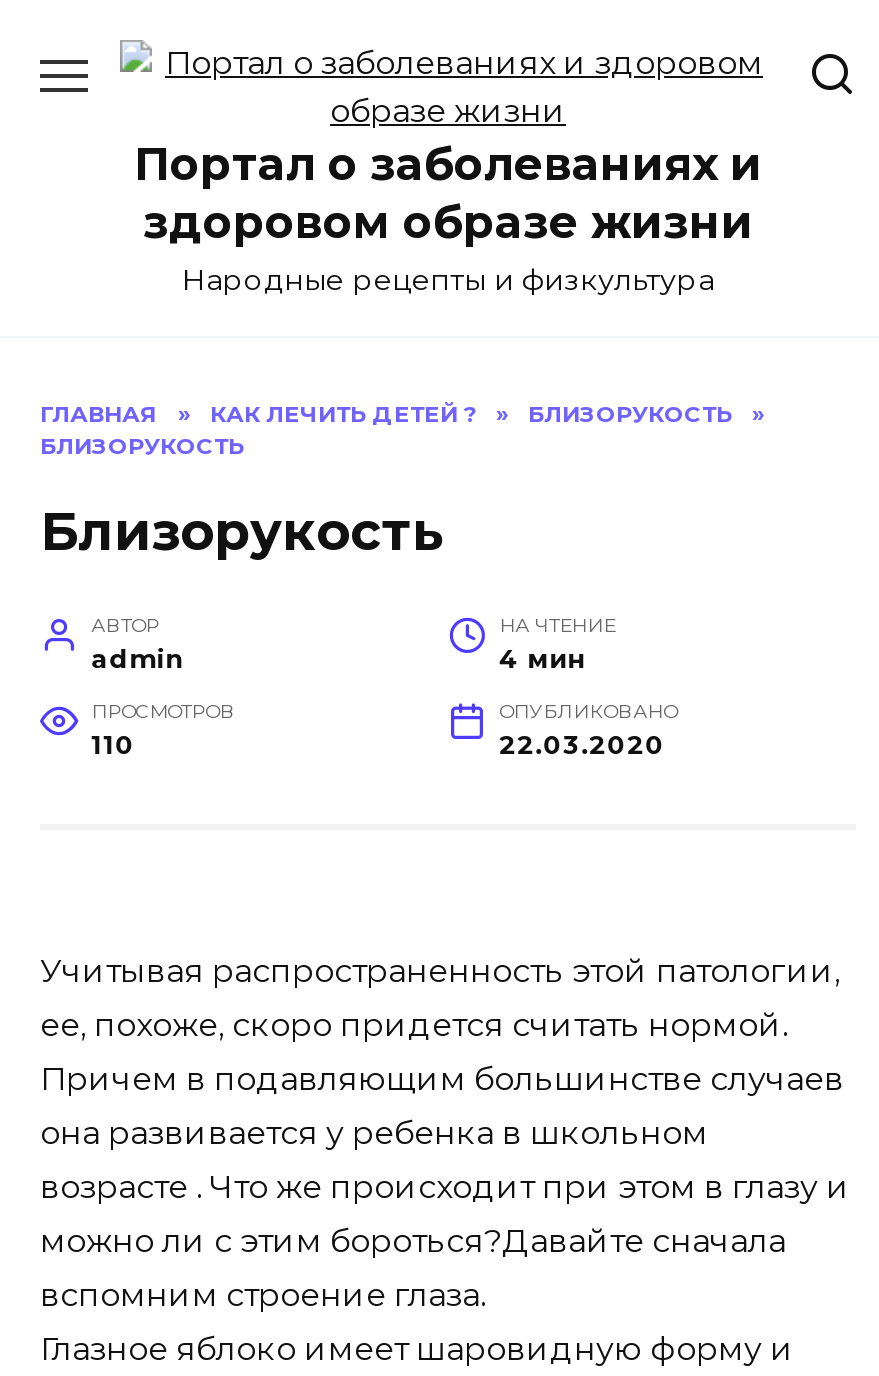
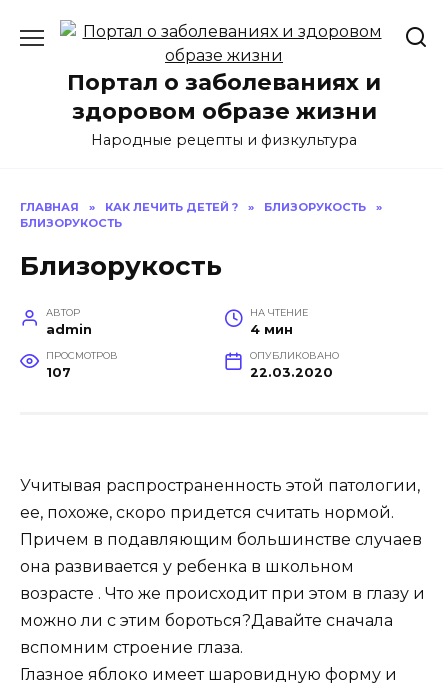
[91,730,135,760] 110 -> [46,365,71,380] 107

